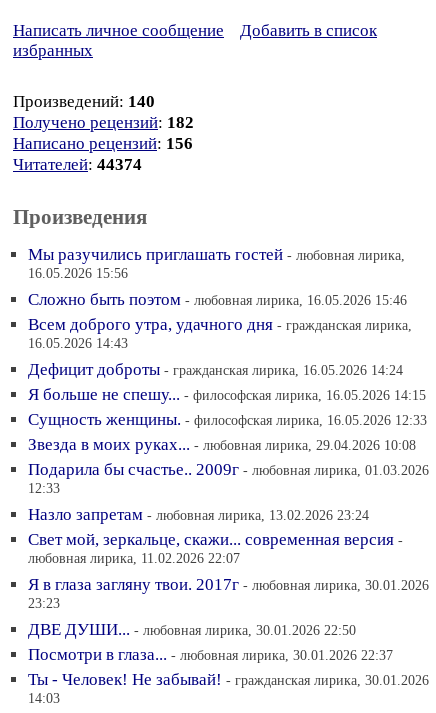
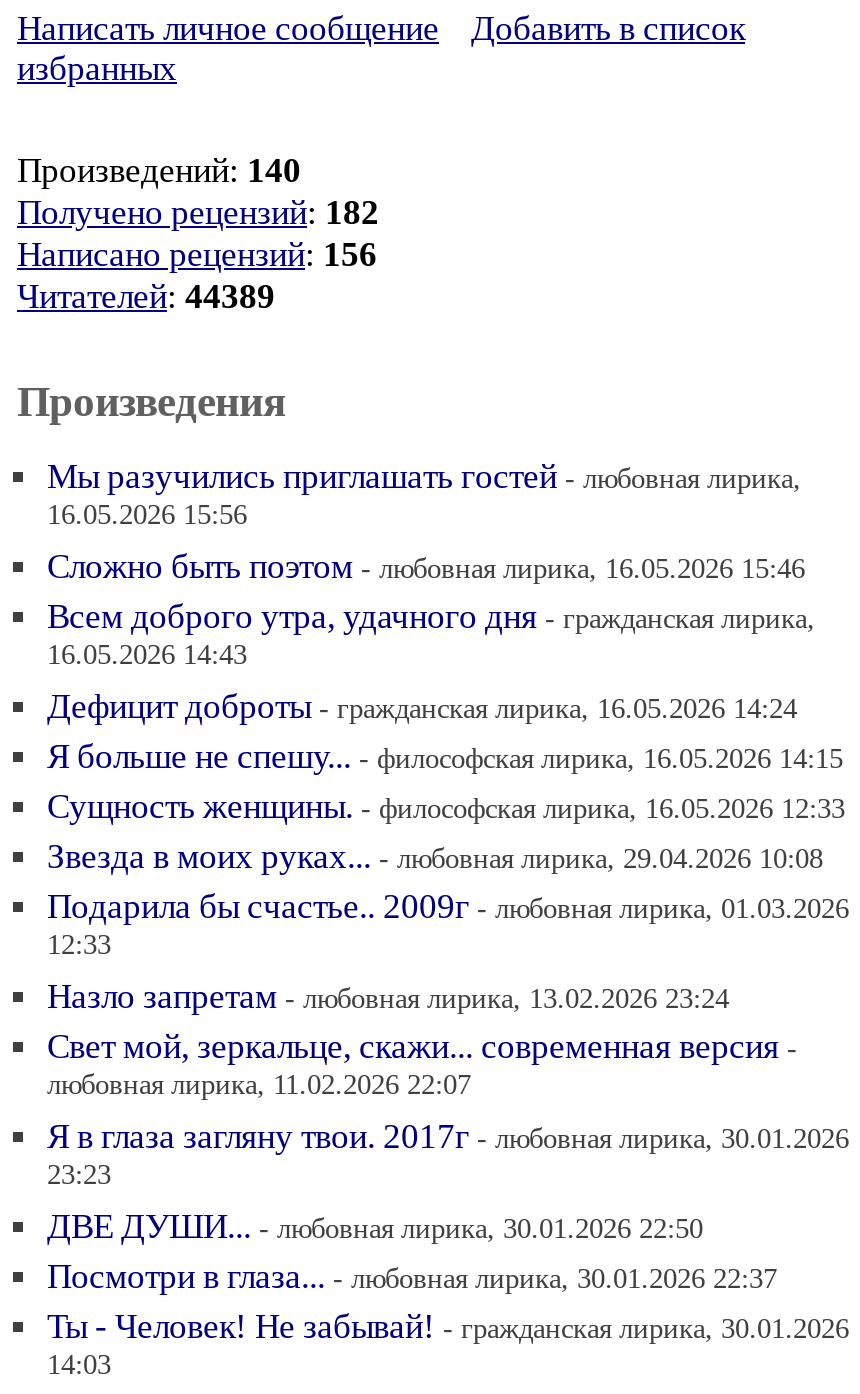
[13,155,142,174] Читателей: 44374 -> [17,278,275,316] Читателей: 44389

